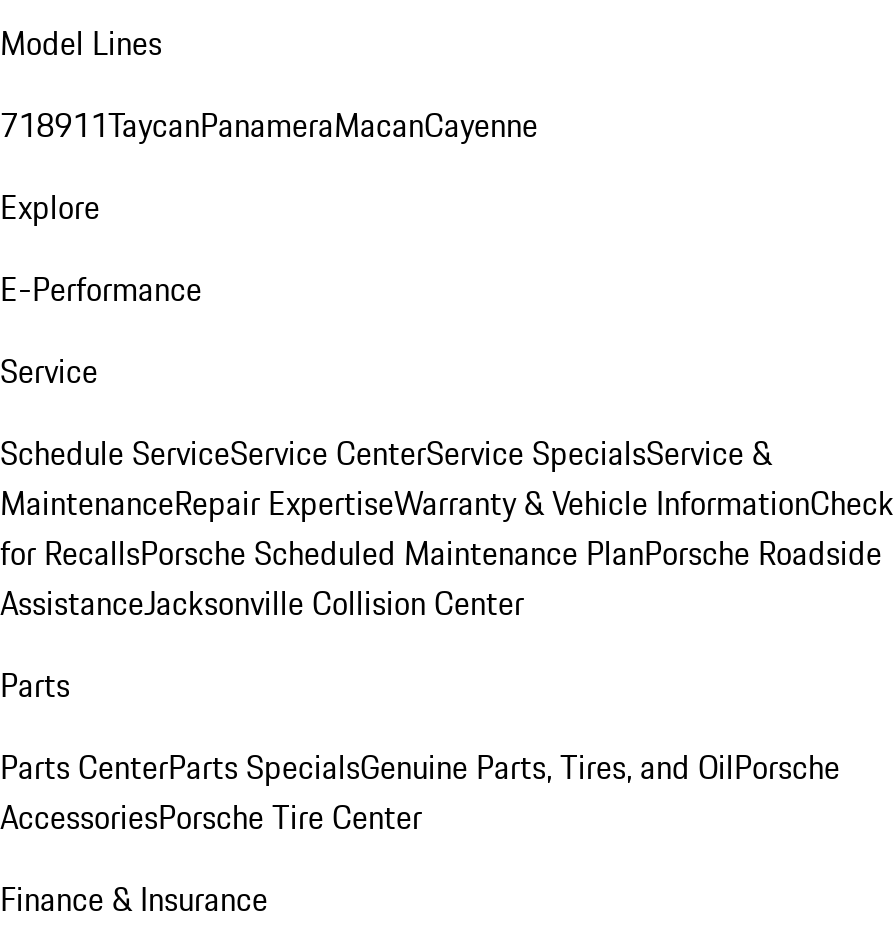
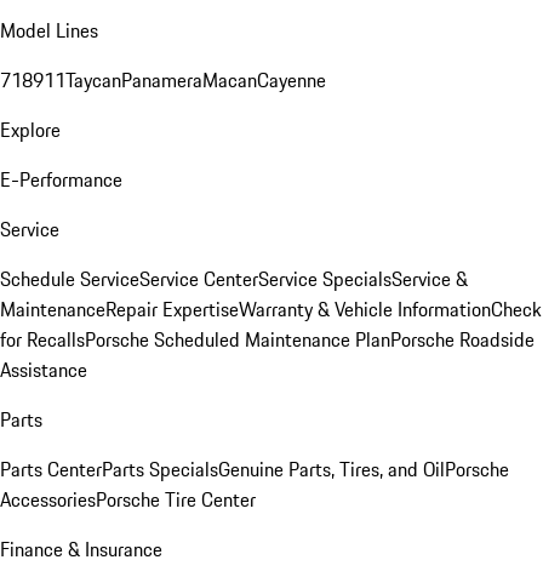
[0,579,524,627] AssistanceJacksonville Collision Center -> [0,355,87,384] Assistance

